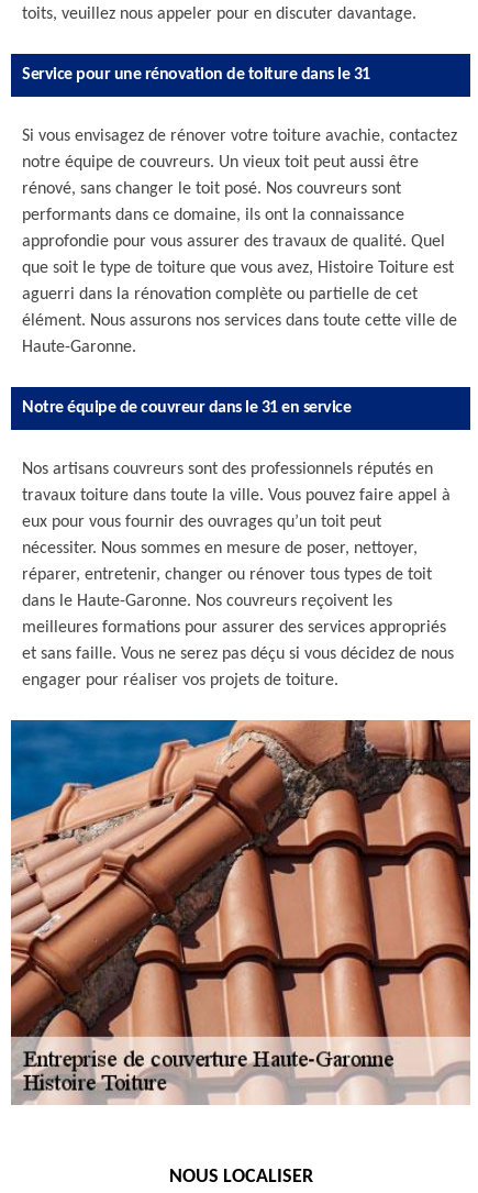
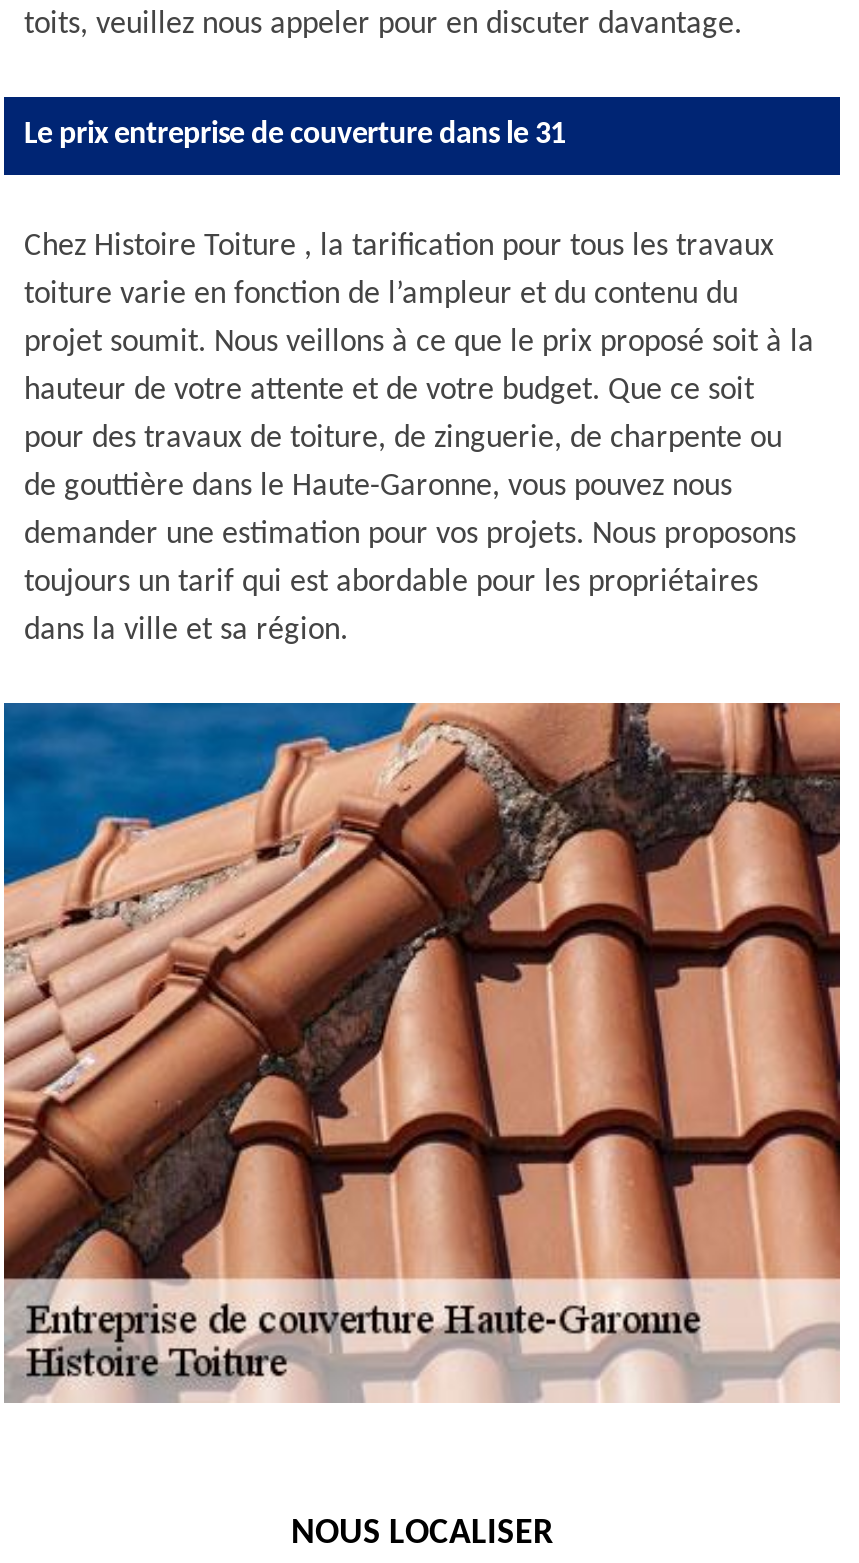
[22,66,457,689] Service pour une rénovation de toiture dans le 31 | Si vous envisagez de rénover votre toiture avachie, contactez | notre équipe de couvreurs. Un vieux toit peut aussi être | rénové, sans changer le toit posé. Nos couvreurs sont | performants dans ce domaine, ils ont la connaissance | approfondie pour vous assurer des travaux de qualité. Quel | que soit le type de toiture que vous avez, Histoire Toiture est | aguerri dans la rénovation complète ou partielle de cet | élément. Nous assurons nos services dans toute cette ville de | Haute-Garonne. | Notre équipe de couvreur dans le 31 en service | Nos artisans couvreurs sont des professionnels réputés en | travaux toiture dans toute la ville. Vous pouvez faire appel à | eux pour vous fournir des ouvrages qu’un toit peut | nécessiter. Nous sommes en mesure de poser, nettoyer, | réparer, entretenir, changer ou rénover tous types de toit | dans le Haute-Garonne. Nos couvreurs reçoivent les | meilleures formations pour assurer des services appropriés | et sans faille. Vous ne serez pas déçu si vous décidez de nous | engager pour réaliser vos projets de toiture. -> [24,119,814,647] Le prix entreprise de couverture dans le 31 | Chez Histoire Toiture , la tarification pour tous les travaux | toiture varie en fonction de l’ampleur et du contenu du | projet soumit. Nous veillons à ce que le prix proposé soit à la | hauteur de votre attente et de votre budget. Que ce soit | pour des travaux de toiture, de zinguerie, de charpente ou | de gouttière dans le Haute-Garonne, vous pouvez nous | demander une estimation pour vos projets. Nous proposons | toujours un tarif qui est abordable pour les propriétaires | dans la ville et sa région.

